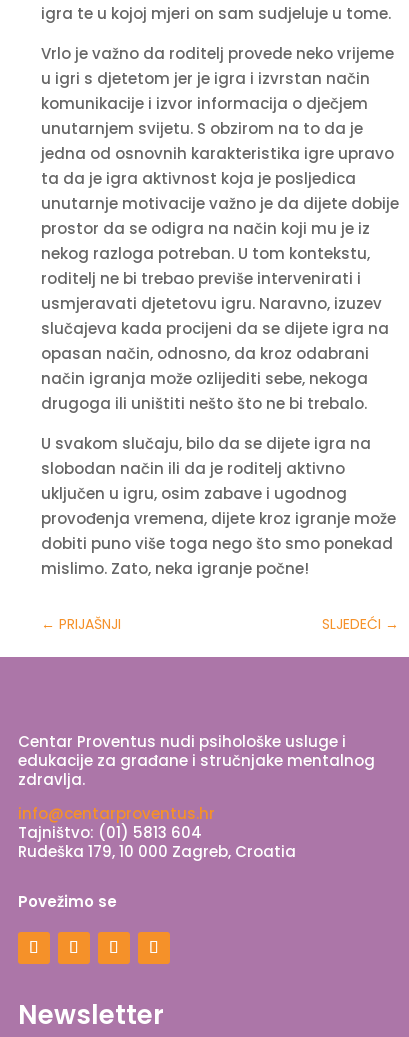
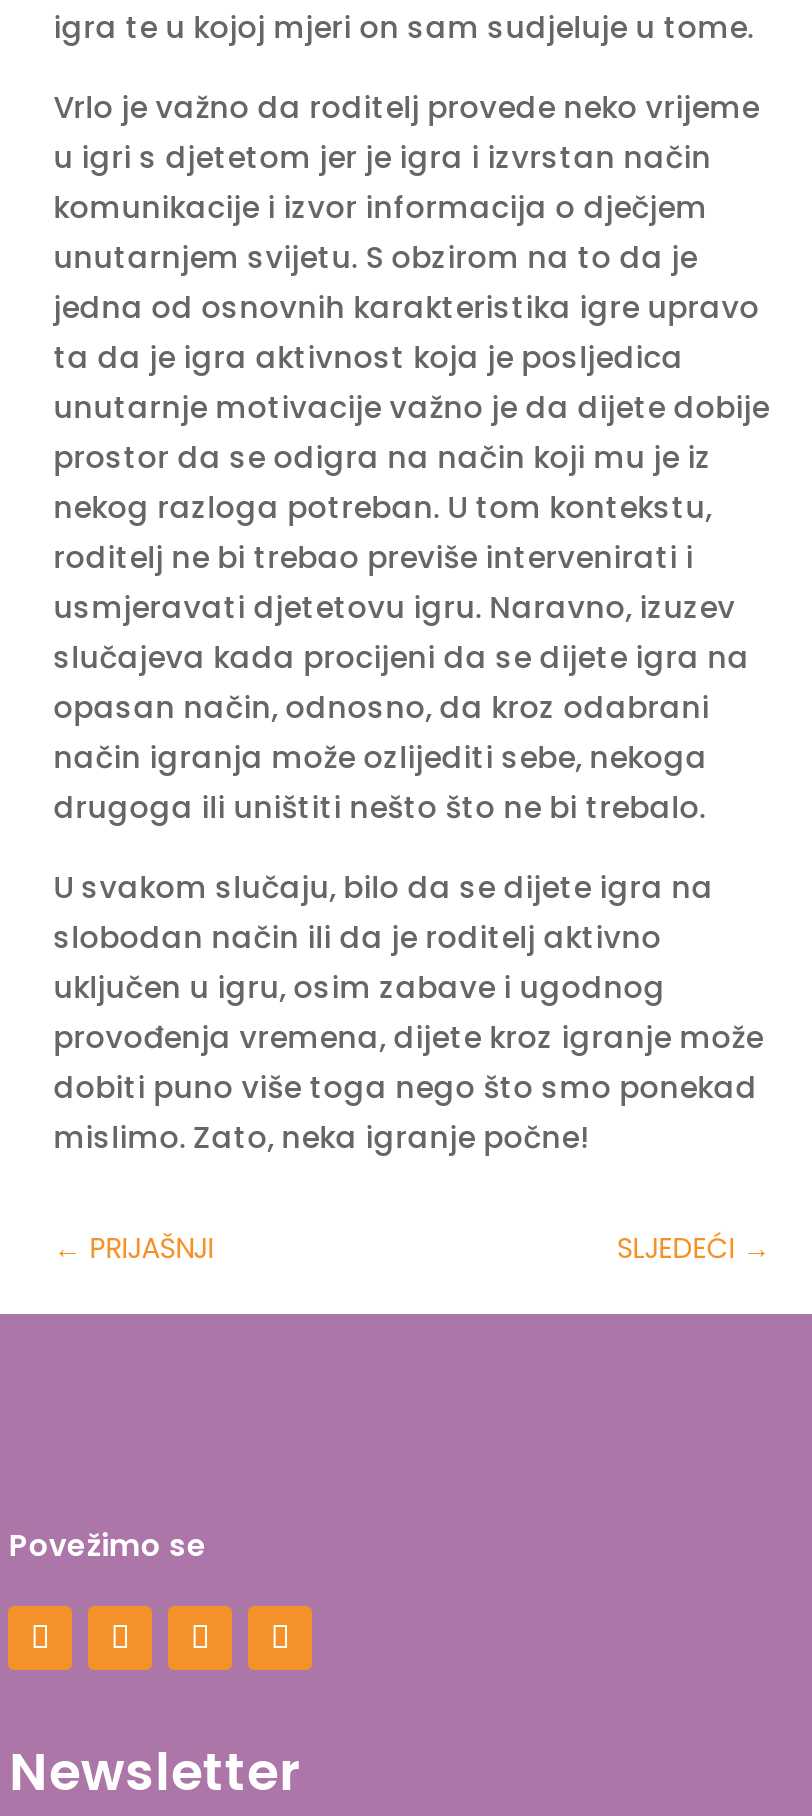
[18,731,375,862] Centar Proventus nudi psihološke usluge i | edukacije za građane i stručnjake mentalnog | zdravlja. | info@centarproventus.hr | Tajništvo: (01) 5813 604 | Rudeška 179, 10 000 Zagreb, Croatia -> none

